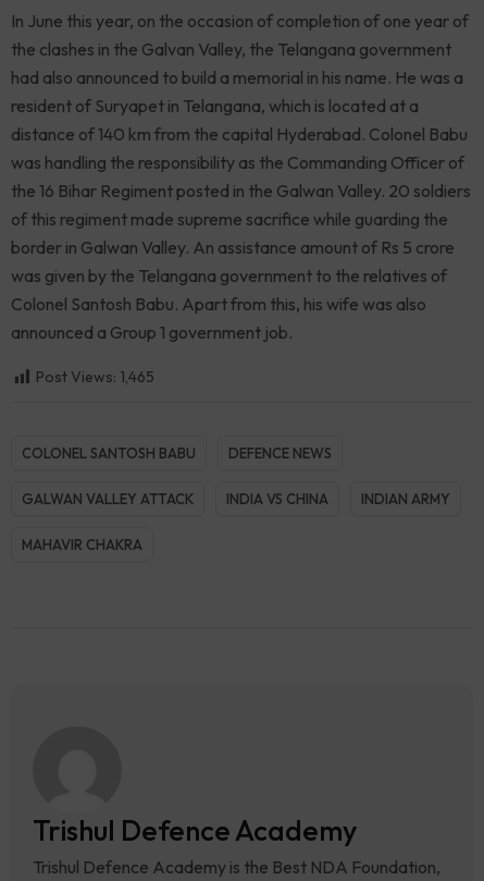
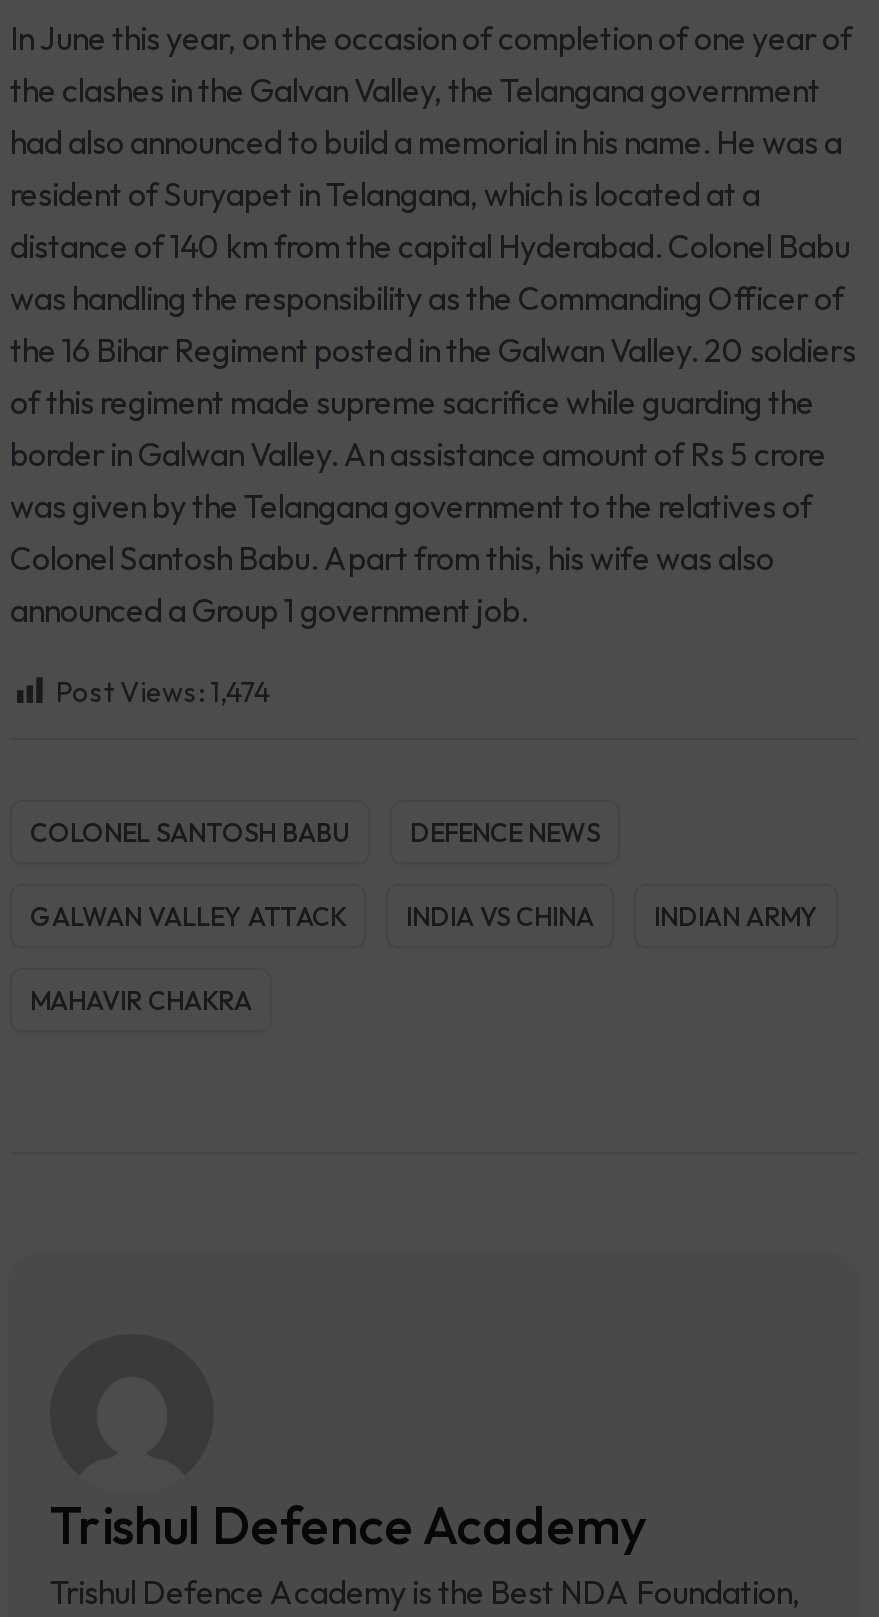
[36,367,154,387] Post Views: 1,465 -> [56,674,270,710] Post Views: 1,474

